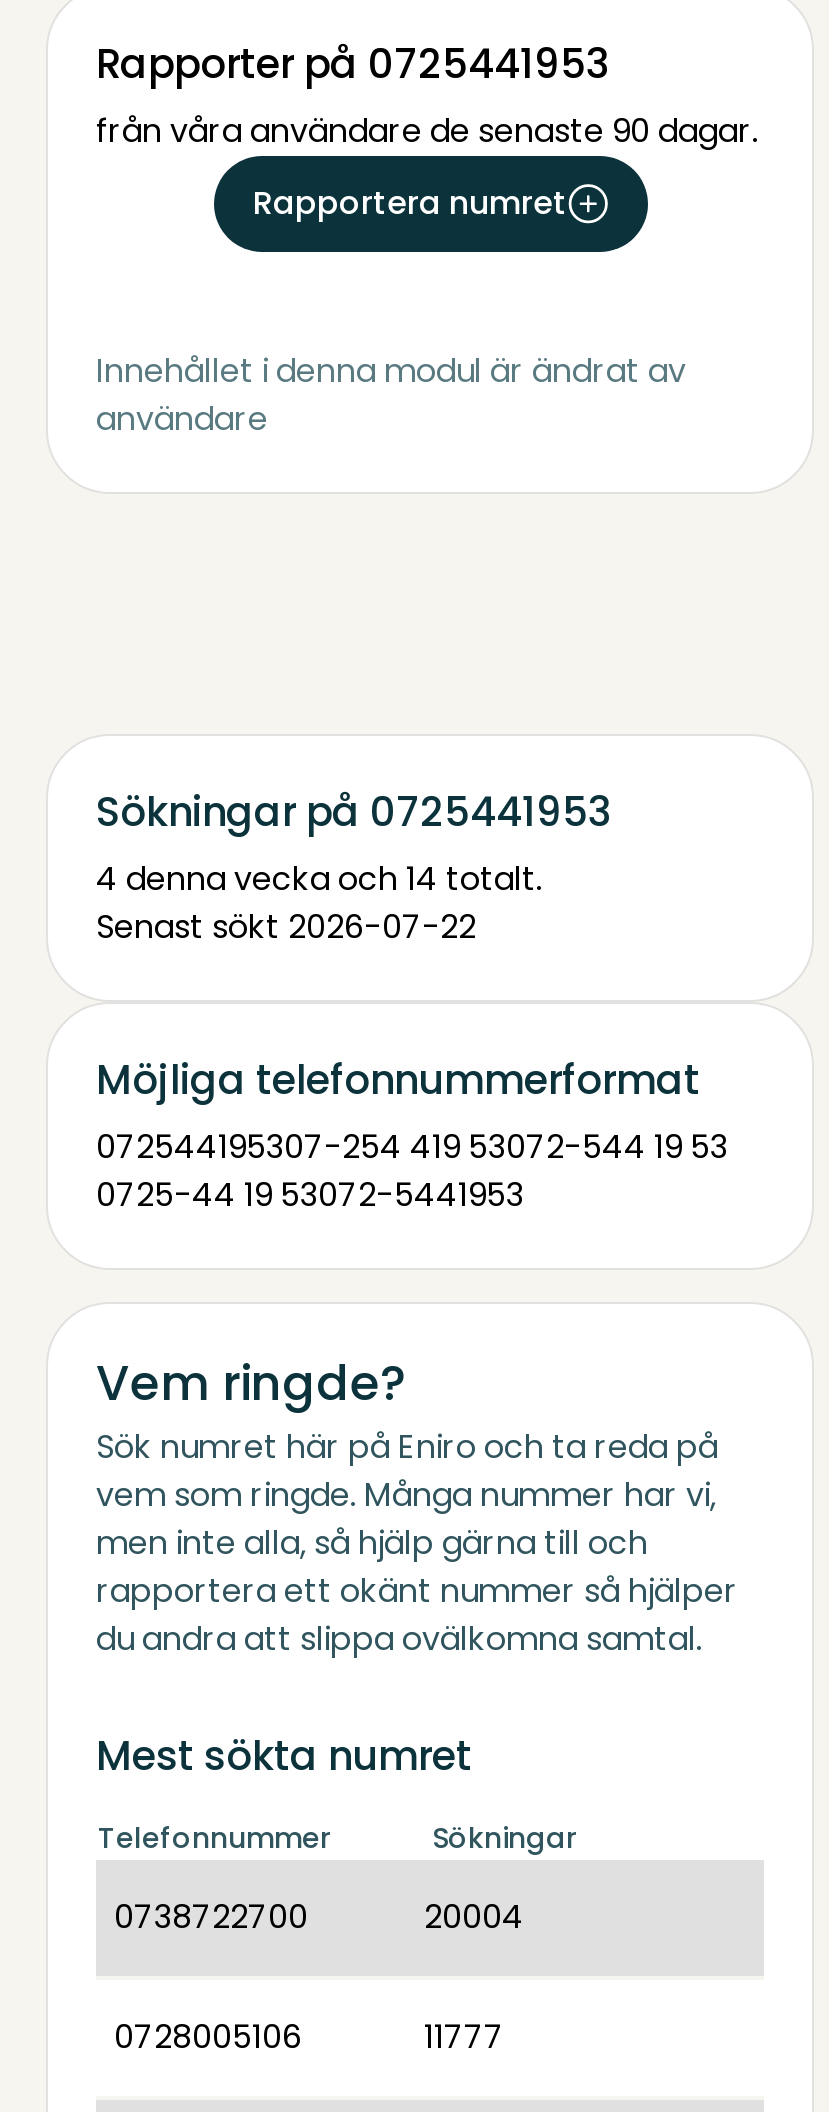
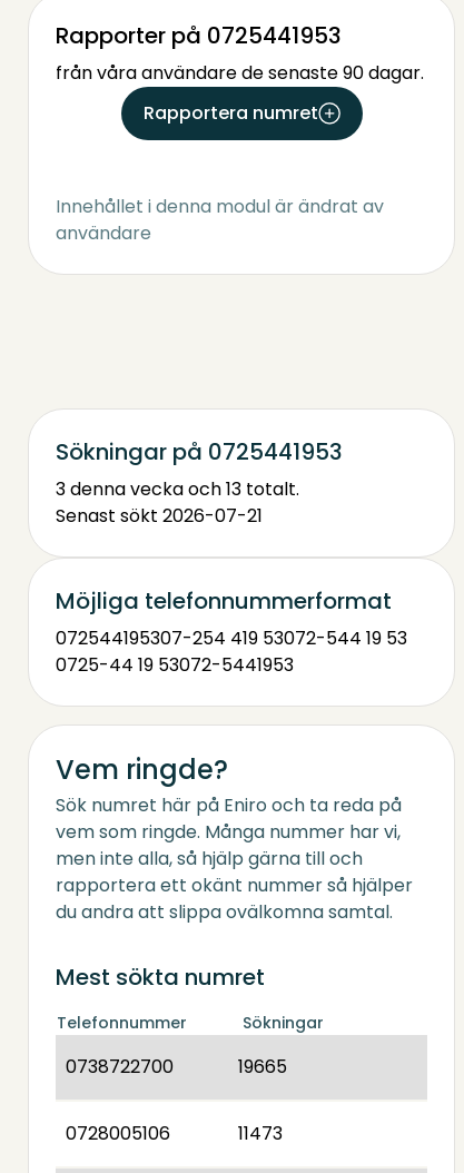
[96,856,542,902] 4 denna vecka och 14 totalt. -> [56,476,299,502] 3 denna vecka och 13 totalt.
[96,904,476,950] Senast sökt 2026-07-22 -> [56,503,263,529] Senast sökt 2026-07-21
[424,1894,524,1940] 20004 -> [238,1054,287,1080] 19665
[424,2014,504,2060] 11777 -> [238,1121,283,1146] 11473

